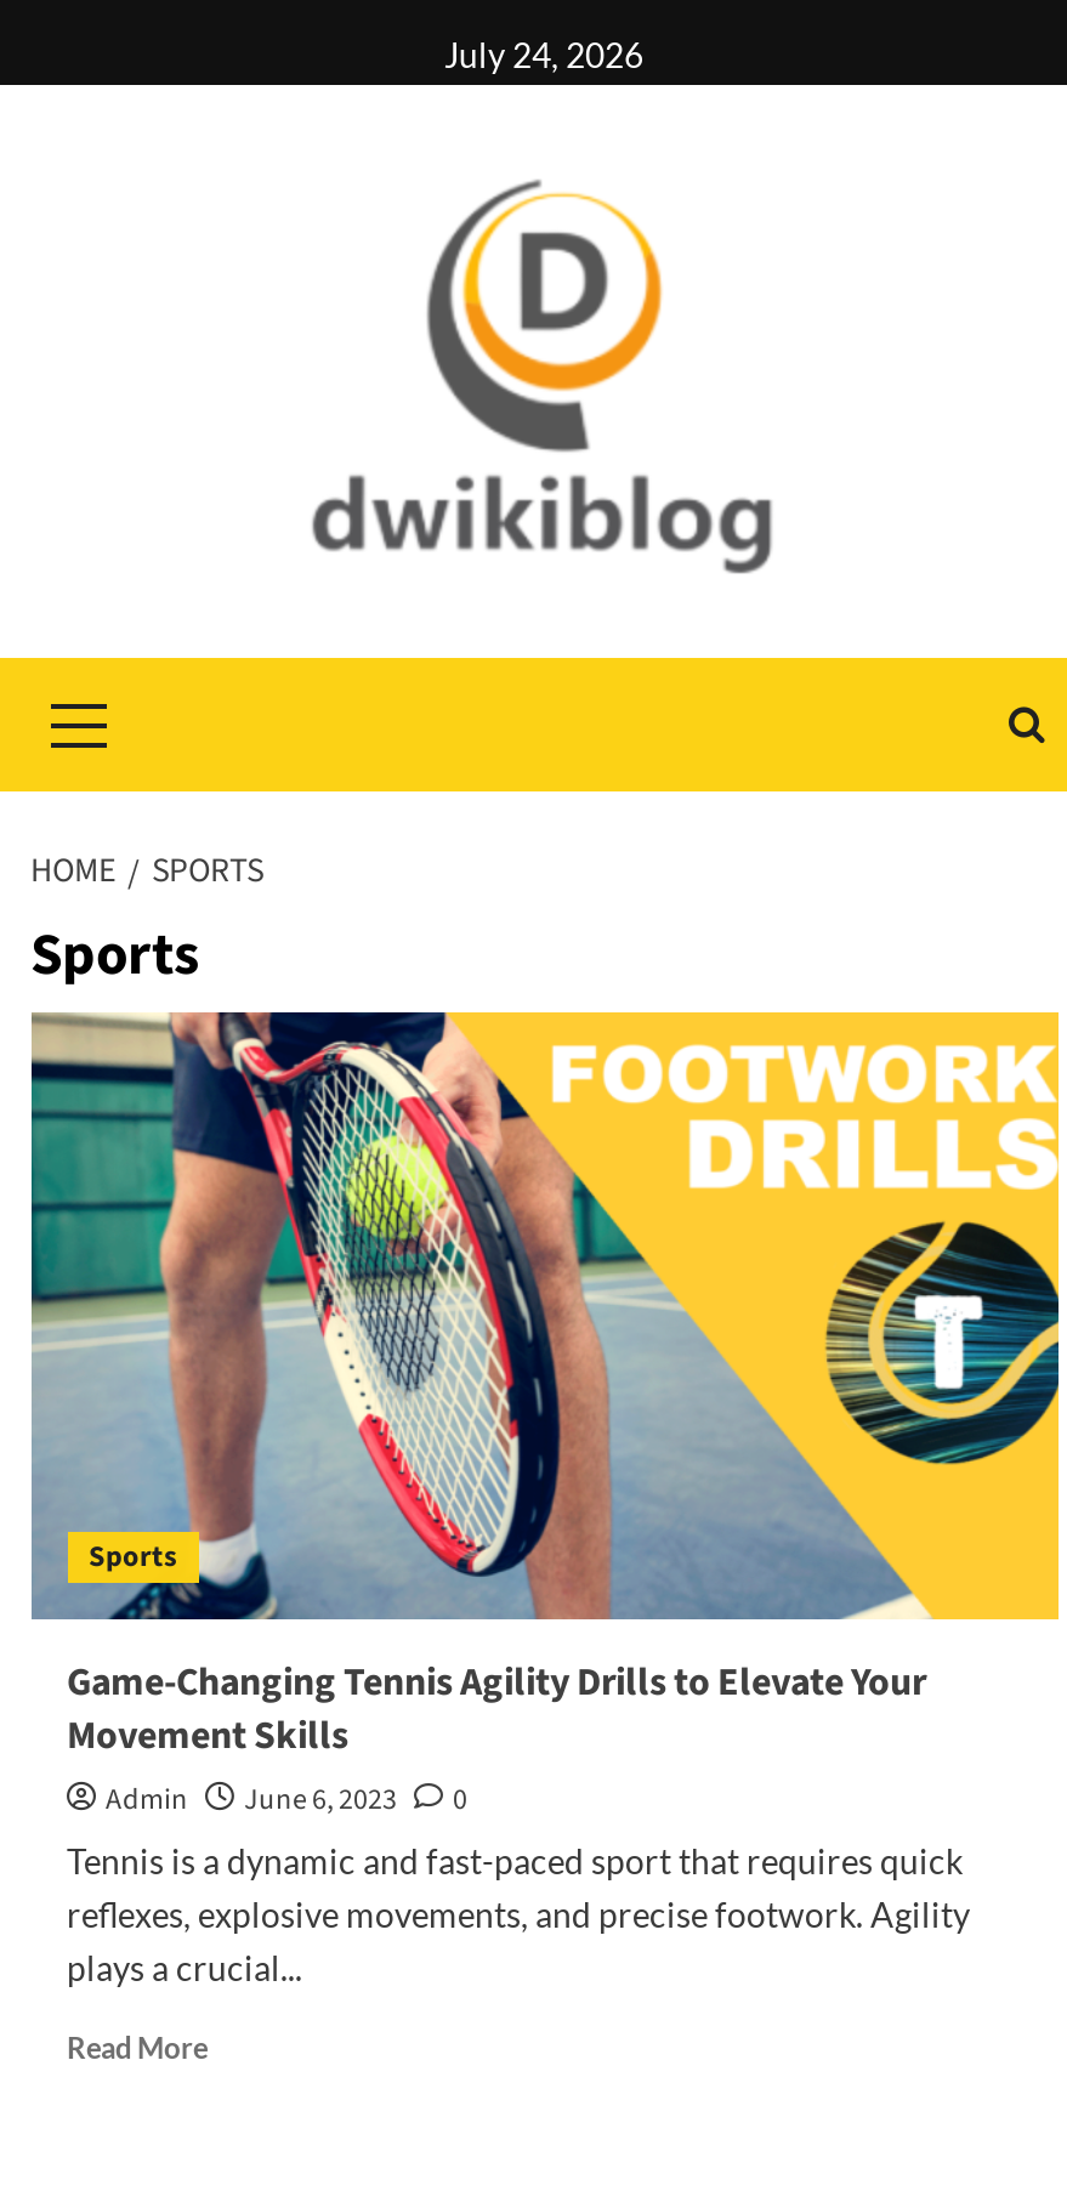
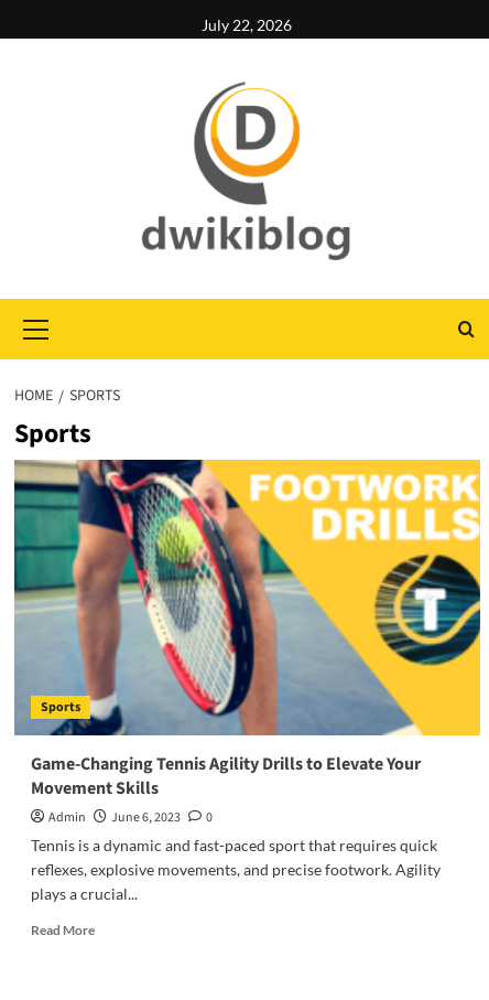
[444,34,643,75] July 24, 2026 -> [202,15,292,34] July 22, 2026

